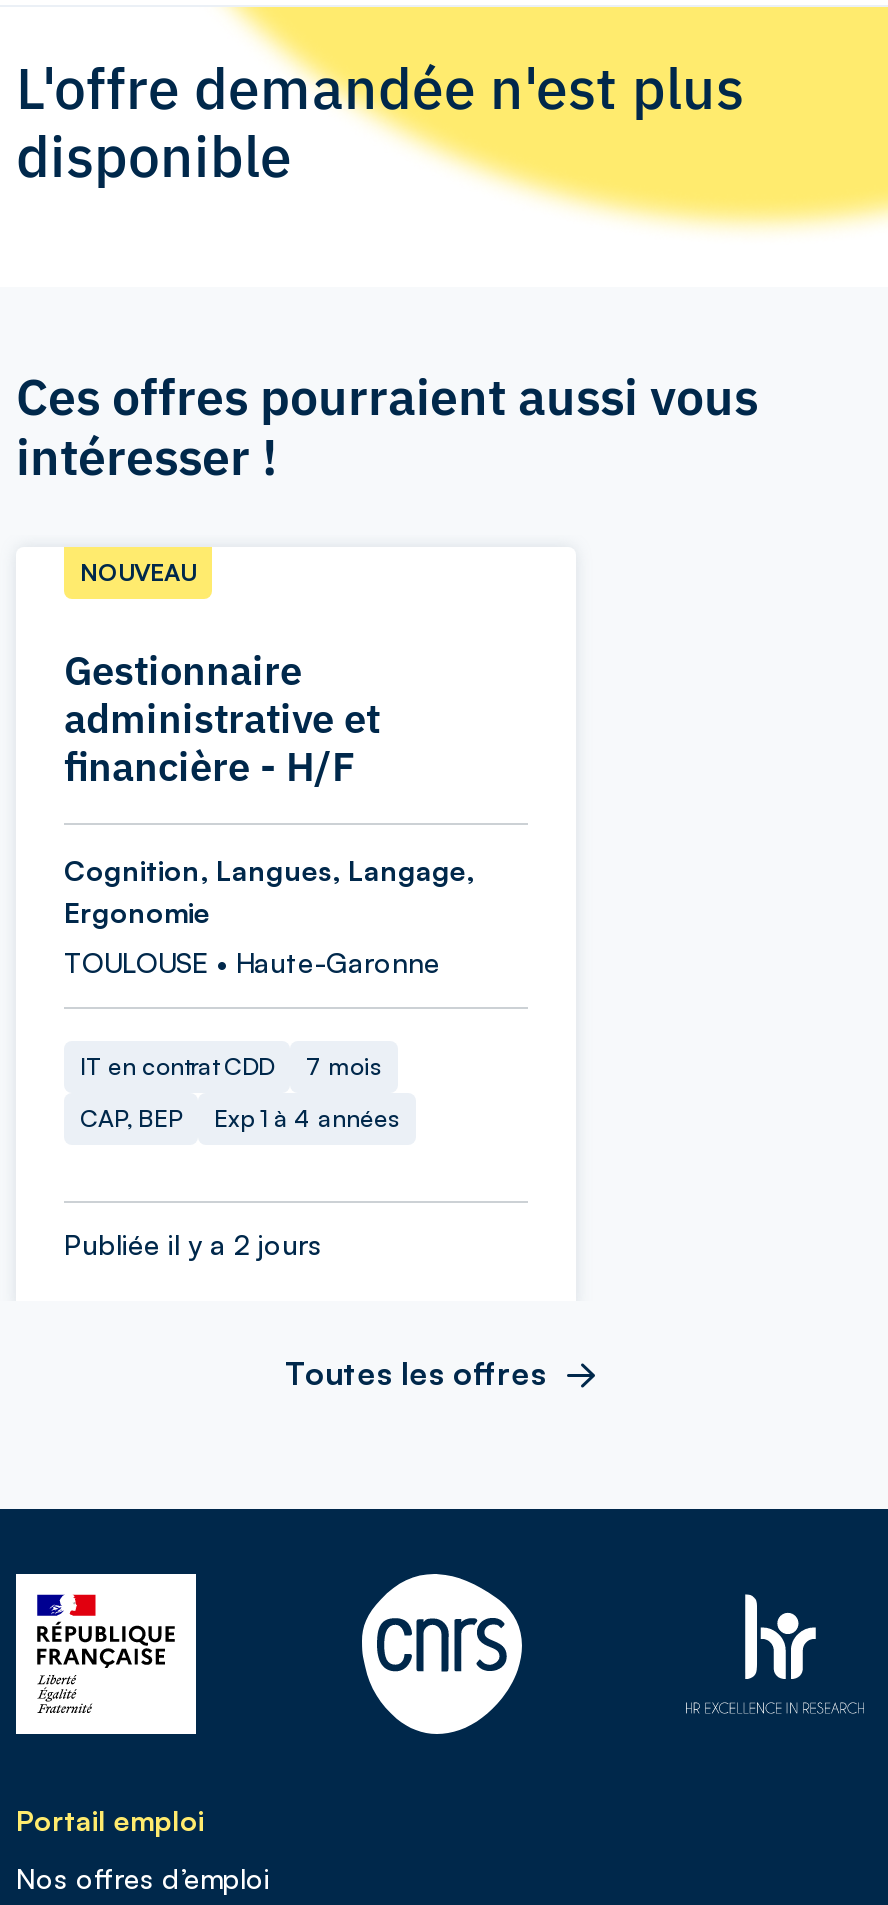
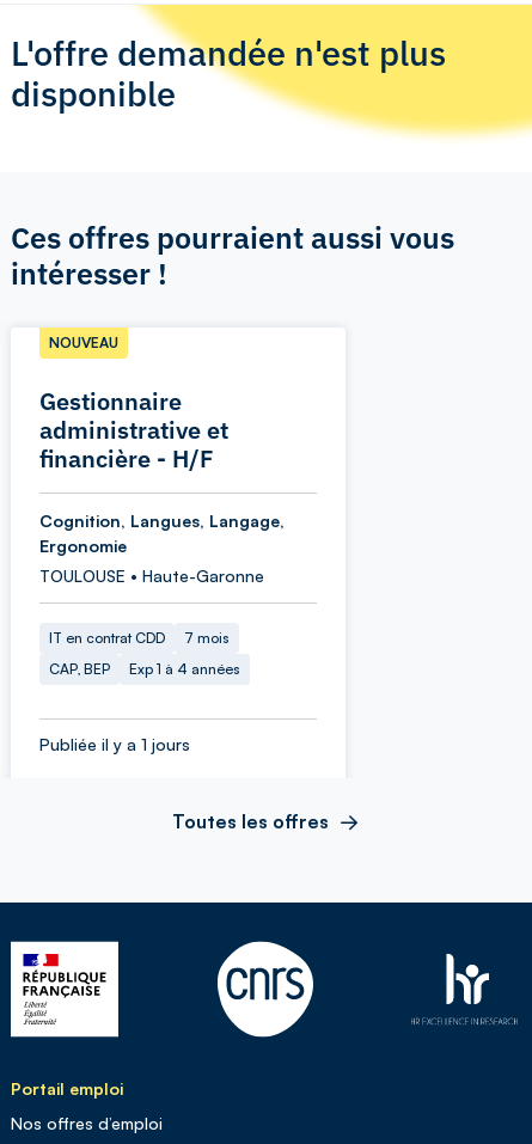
[64,1226,322,1260] Publiée il y a 2 jours -> [39,733,190,754] Publiée il y a 1 jours

